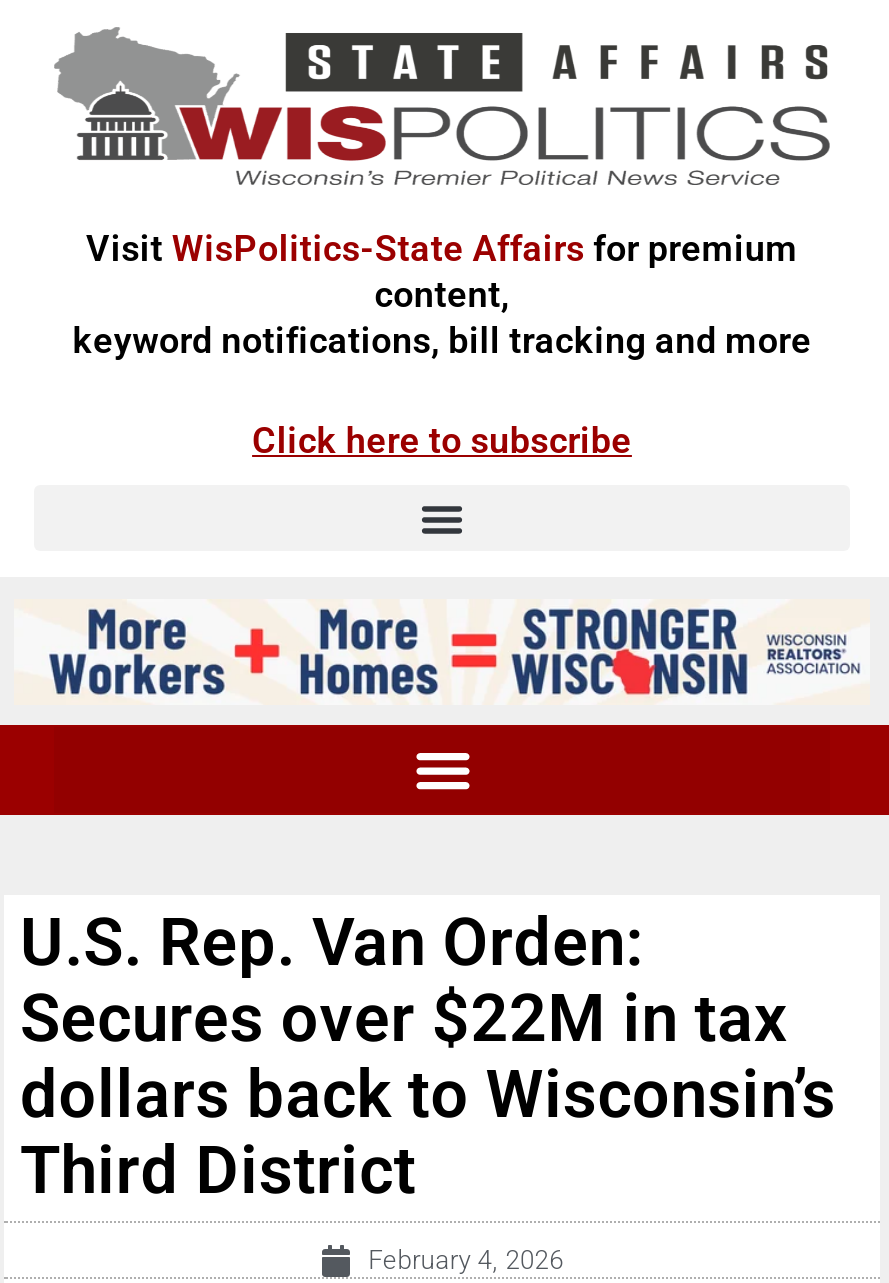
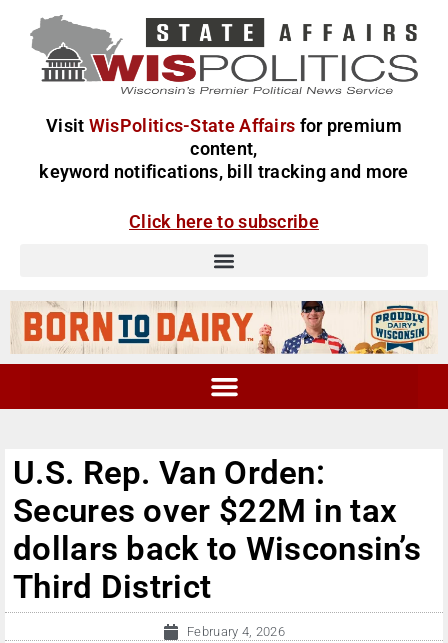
[16,599,862,705] [image] -> [11,300,432,355] [image]

